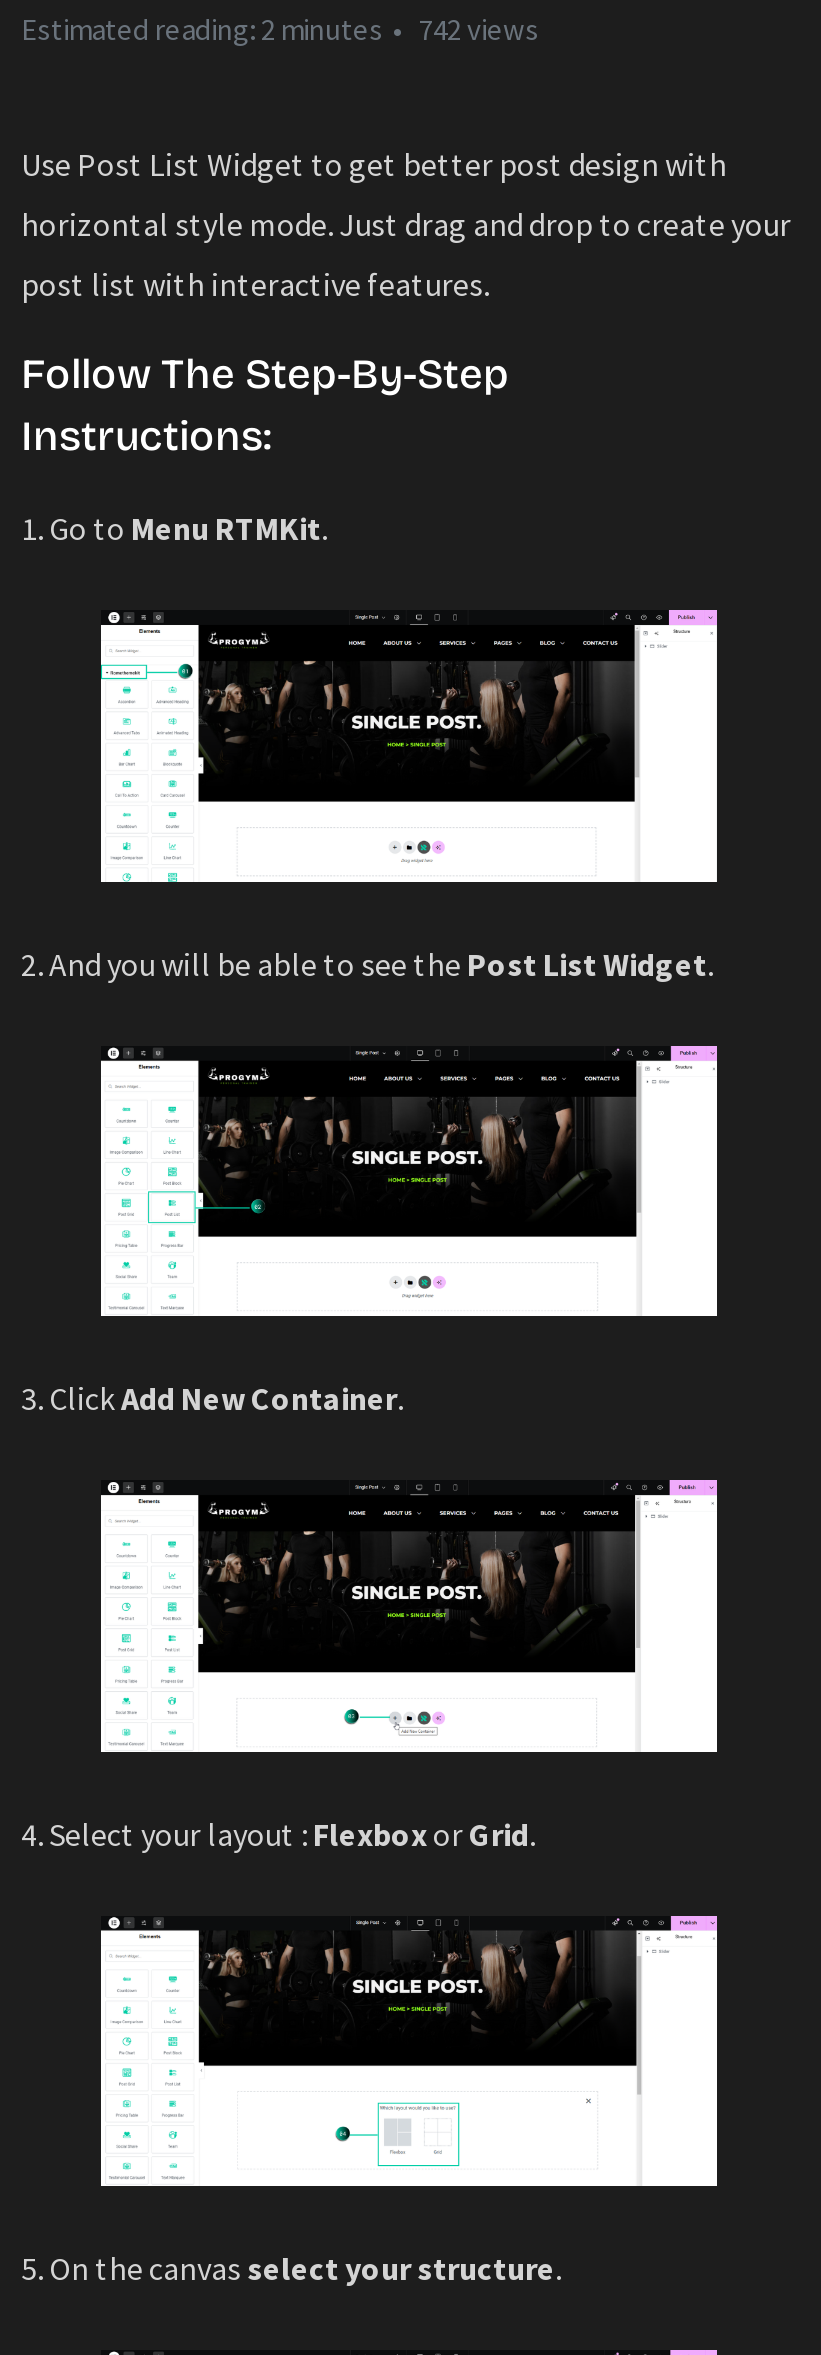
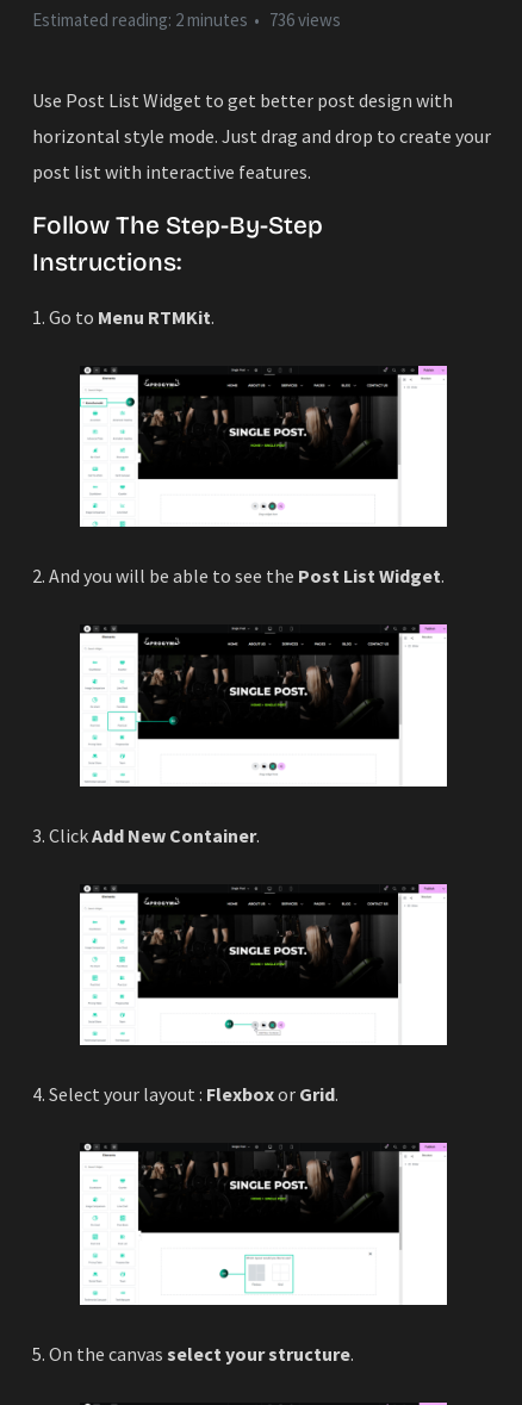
[21,10,539,48] Estimated reading: 2 minutes 742 views -> [32,8,341,31] Estimated reading: 2 minutes 736 views

